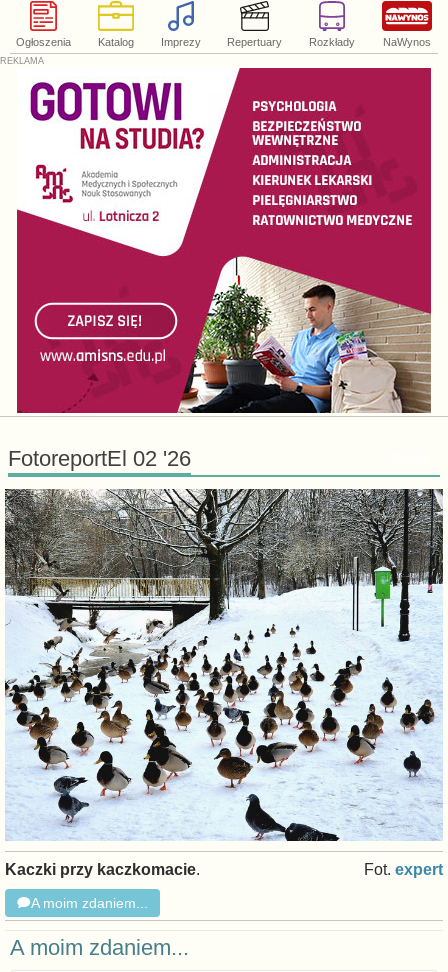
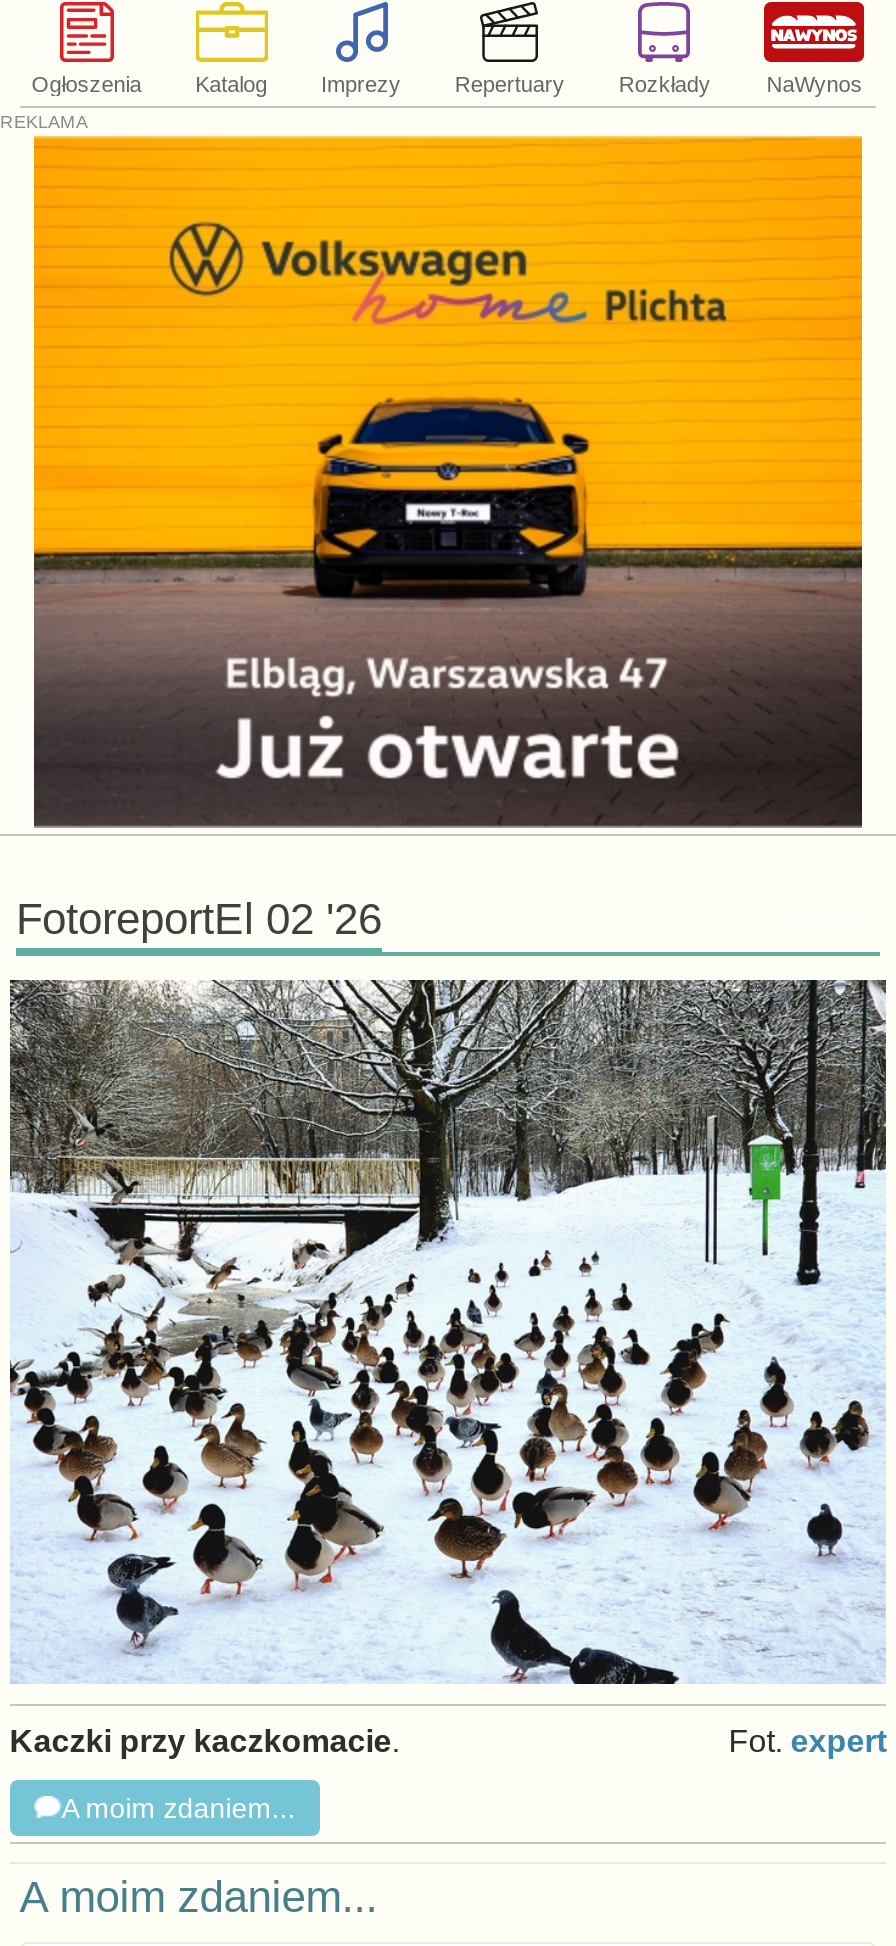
[16,67,432,414] [image] -> [32,134,864,828] [image]

